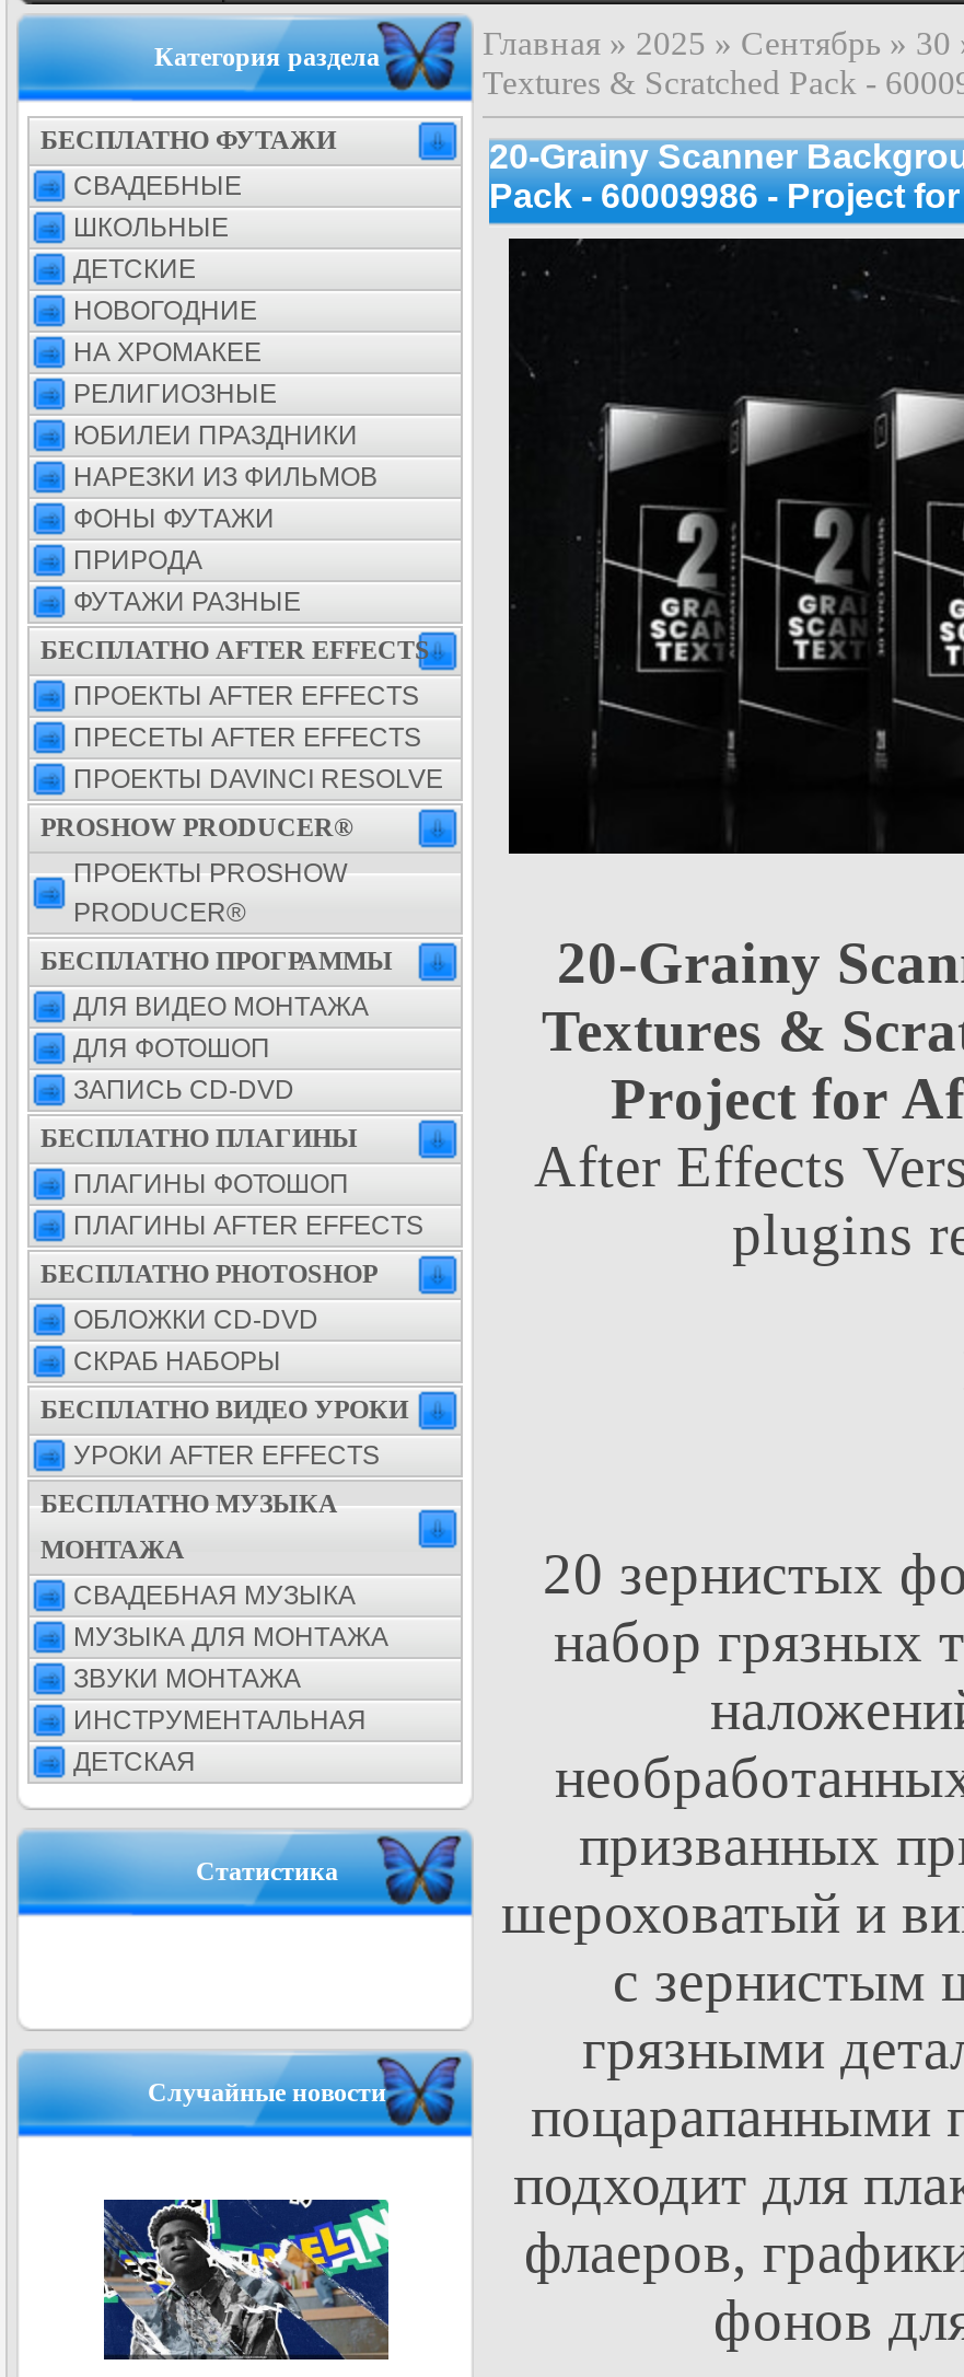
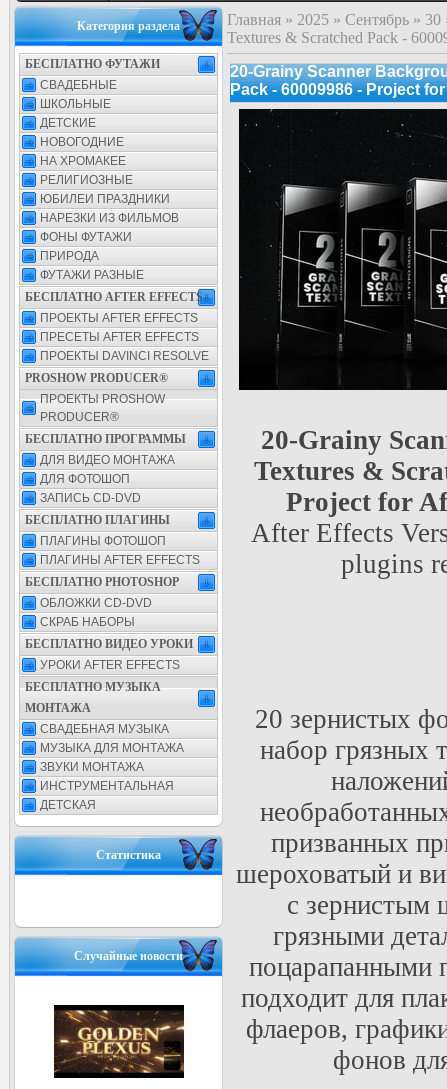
[102,2198,391,2362] [image] -> [53,1004,185,1078] [image]

